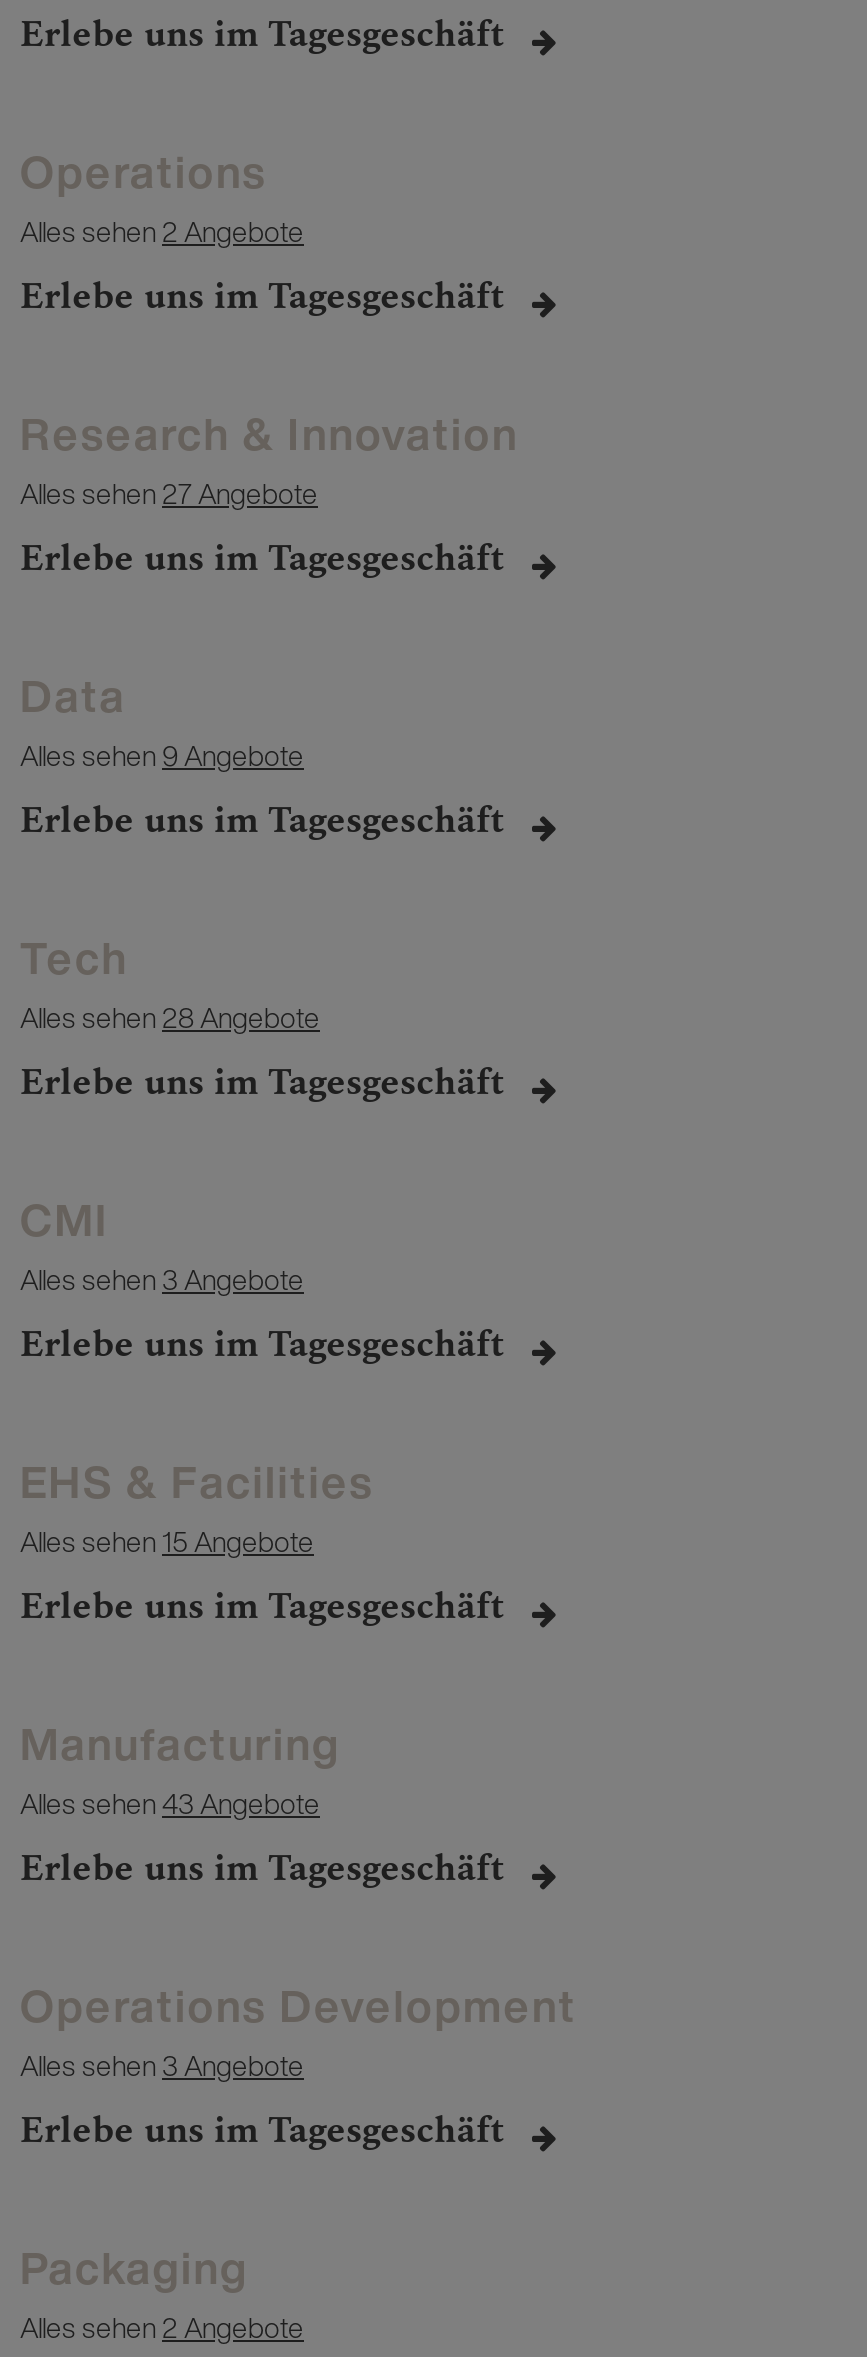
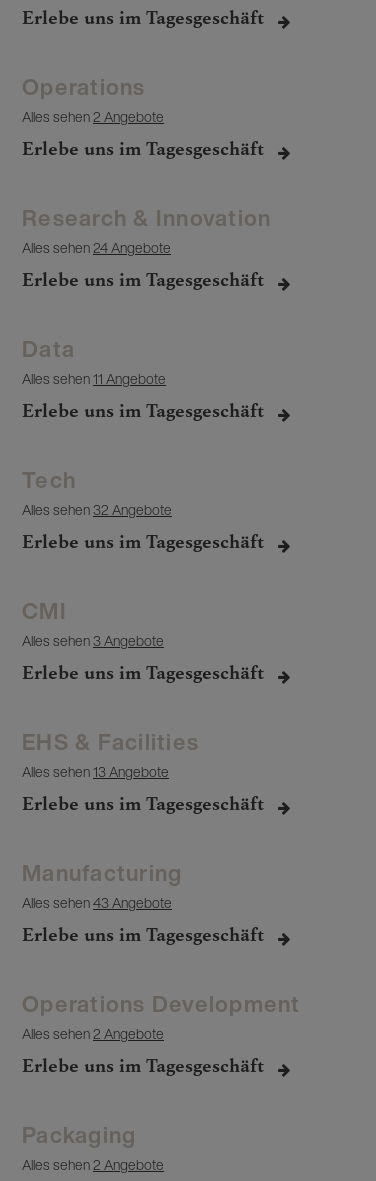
[20,472,318,514] Alles sehen 27 Angebote -> [22,237,171,258] Alles sehen 24 Angebote
[20,734,304,776] Alles sehen 9 Angebote -> [22,368,166,389] Alles sehen 11 Angebote
[20,996,320,1038] Alles sehen 28 Angebote -> [22,499,172,520] Alles sehen 32 Angebote
[20,1520,314,1562] Alles sehen 15 Angebote -> [22,761,169,782] Alles sehen 13 Angebote
[20,2044,304,2086] Alles sehen 3 Angebote -> [22,1023,164,1044] Alles sehen 2 Angebote

